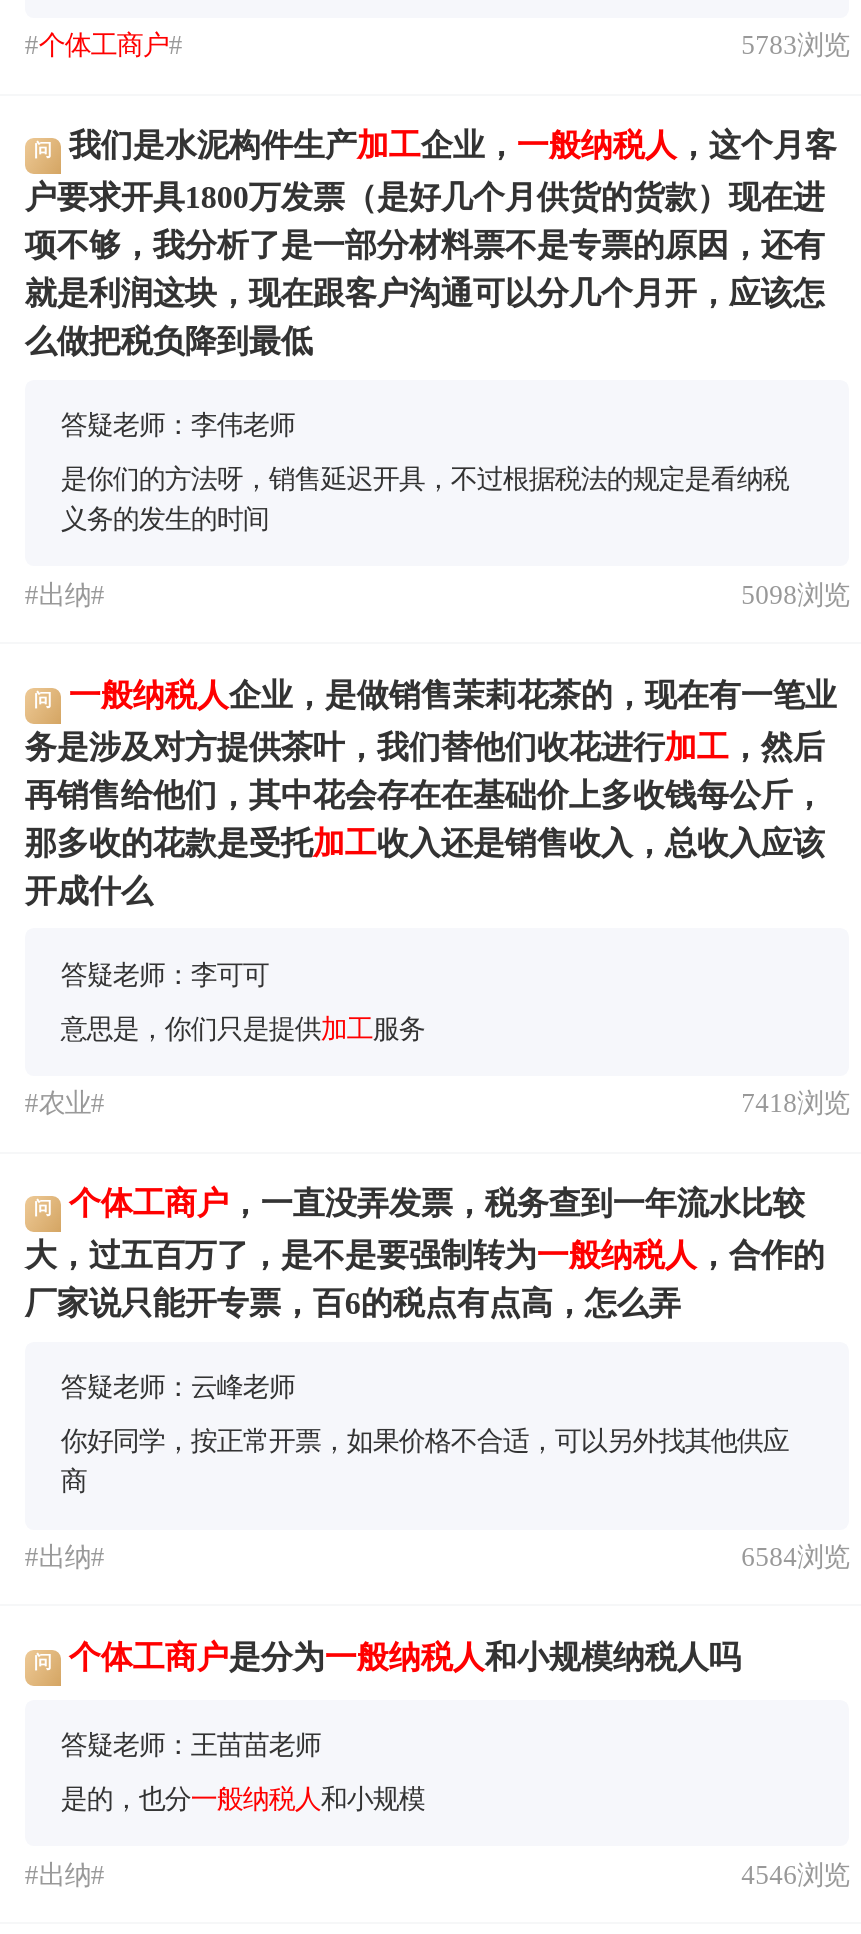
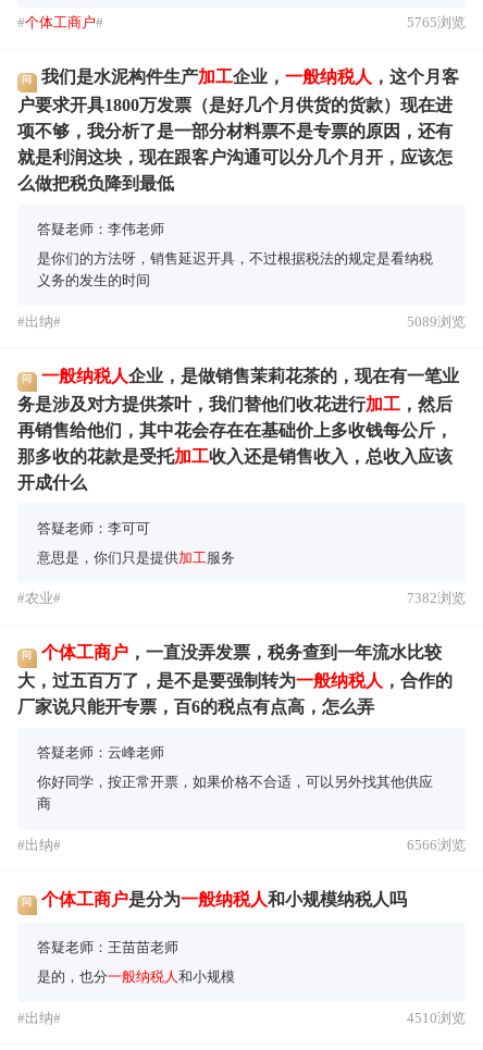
[741,31,849,61] 5783浏览 -> [407,15,466,31] 5765浏览
[741,580,849,610] 5098浏览 -> [407,313,466,330] 5089浏览
[741,1089,849,1119] 7418浏览 -> [407,590,466,607] 7382浏览
[741,1542,849,1572] 6584浏览 -> [407,837,466,853] 6566浏览
[741,1859,849,1889] 4546浏览 -> [407,1009,466,1026] 4510浏览

